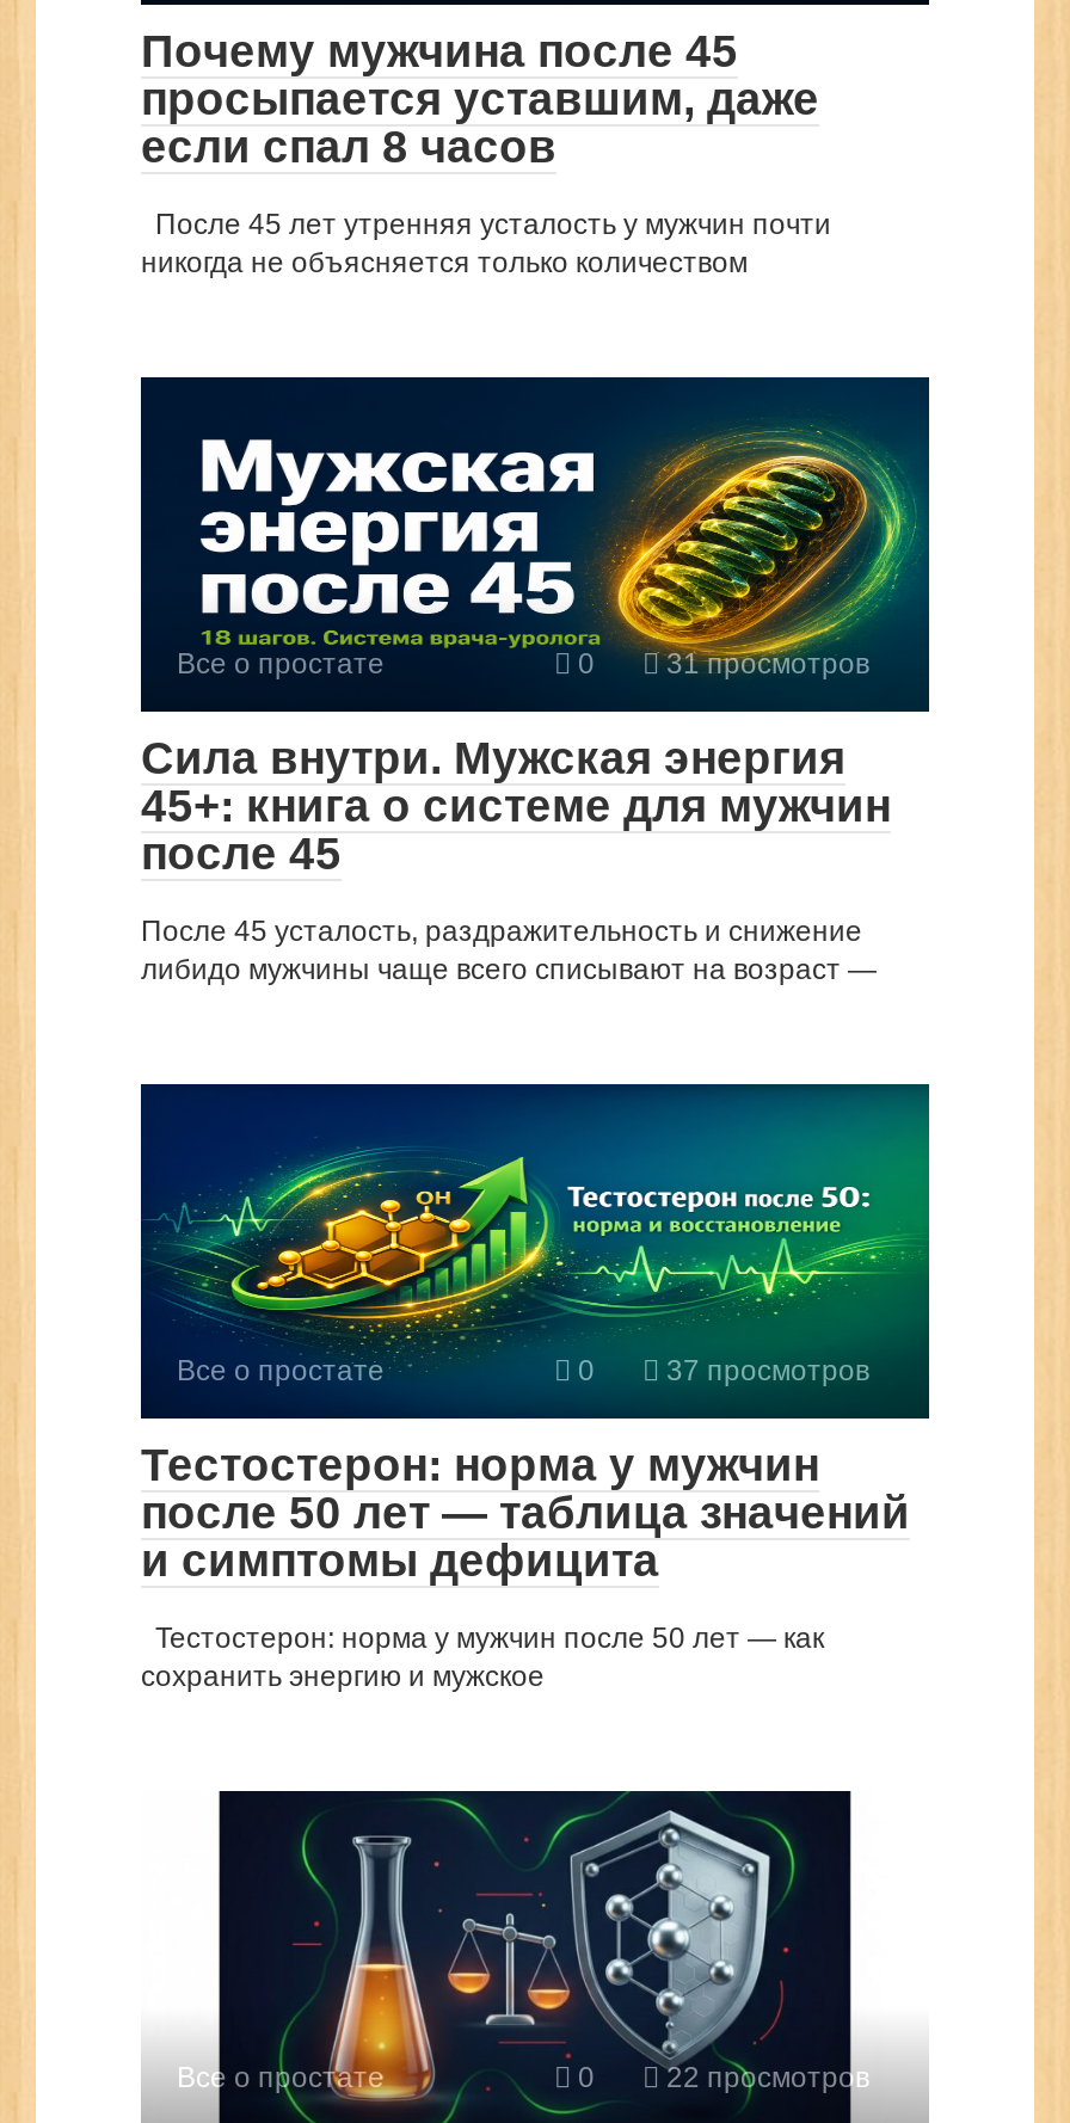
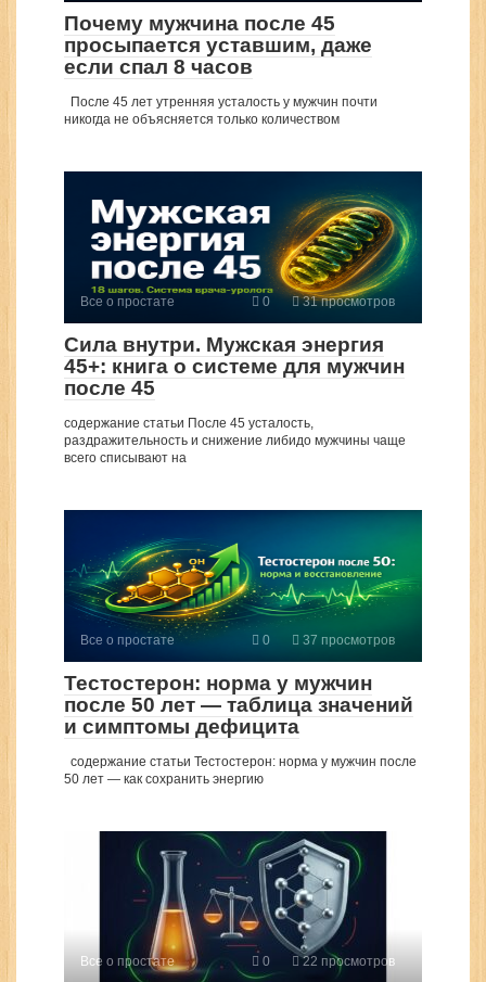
[141,914,877,985] После 45 усталость, раздражительность и снижение | либидо мужчины чаще всего списывают на возраст — -> [64,415,406,465] содержание статьи После 45 усталость, | раздражительность и снижение либидо мужчины чаще | всего списывают на
[141,1621,824,1692] Тестостерон: норма у мужчин после 50 лет — как | сохранить энергию и мужское -> [64,754,417,786] содержание статьи Тестостерон: норма у мужчин после | 50 лет — как сохранить энергию

